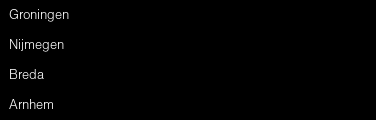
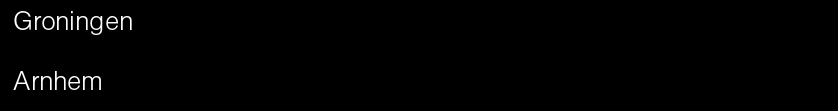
[9,40,64,81] Nijmegen | Breda -> none

